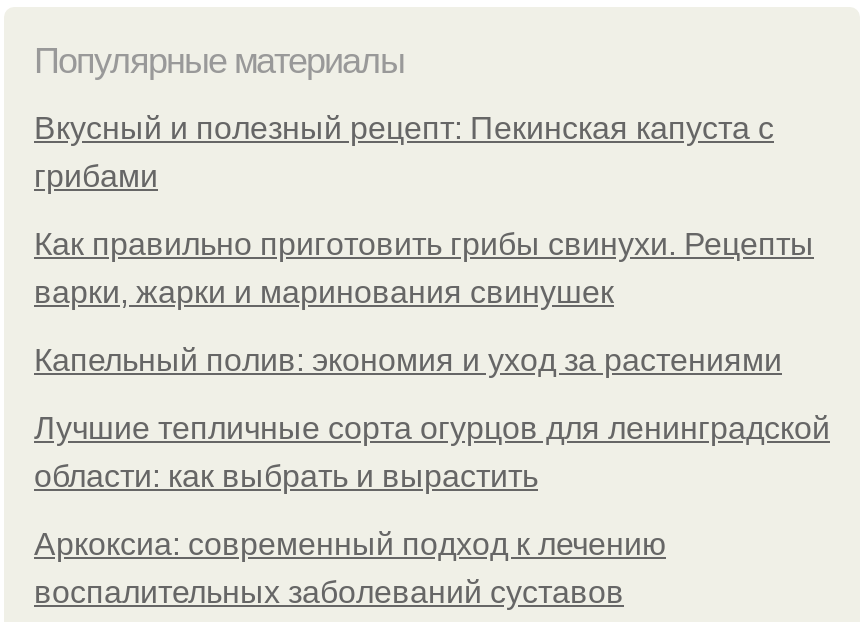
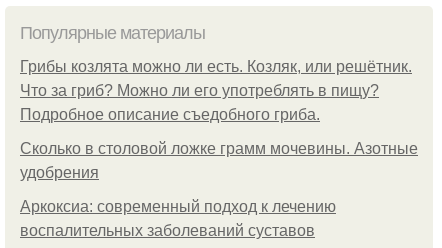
[34,112,830,494] Вкусный и полезный рецепт: Пекинская капуста с | грибами | Как правильно приготовить грибы свинухи. Рецепты | варки, жарки и маринования свинушек | Капельный полив: экономия и уход за растениями | Лучшие тепличные сорта огурцов для ленинградской | области: как выбрать и вырастить -> [20,58,418,181] Грибы козлята можно ли есть. Козляк, или решётник. | Что за гриб? Можно ли его употреблять в пищу? | Подробное описание съедобного гриба. | Сколько в столовой ложке грамм мочевины. Азотные | удобрения

